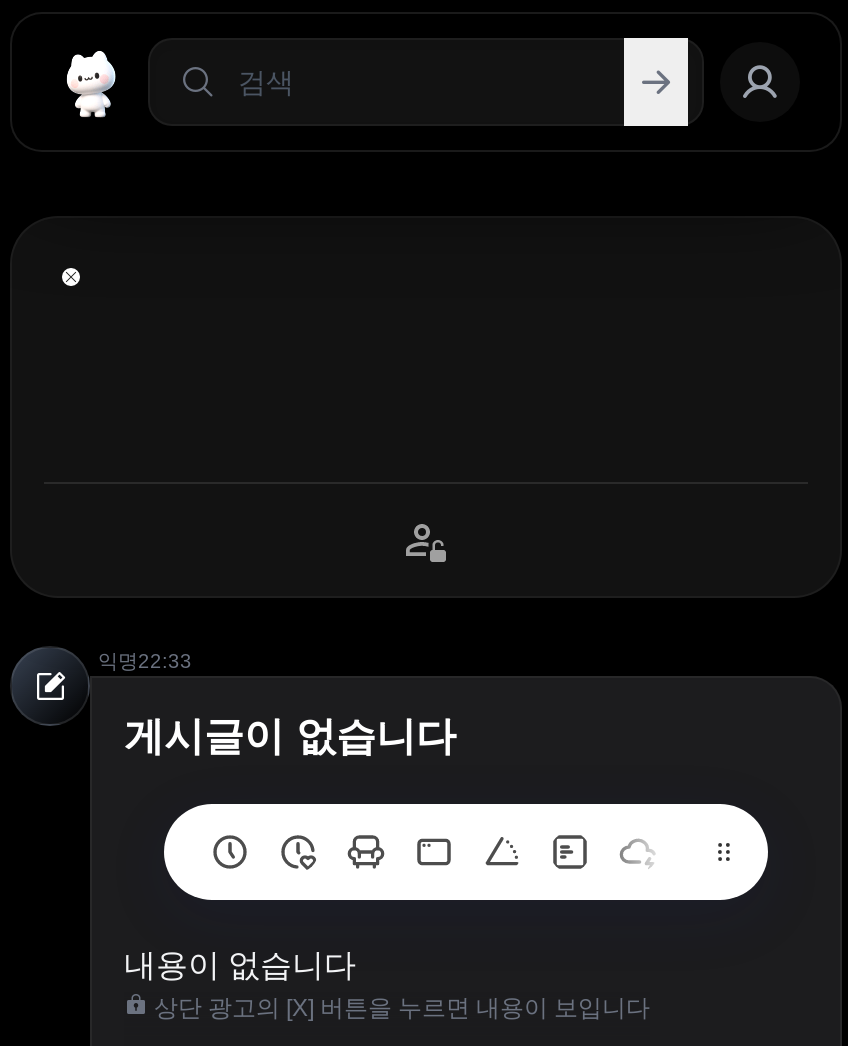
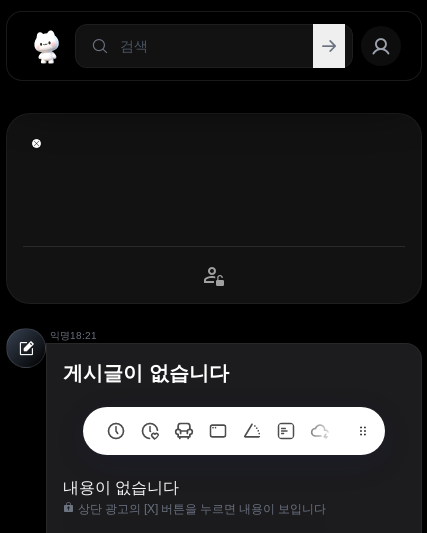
[98,650,192,672] 익명 22:33 -> [50,330,97,341] 익명 18:21

